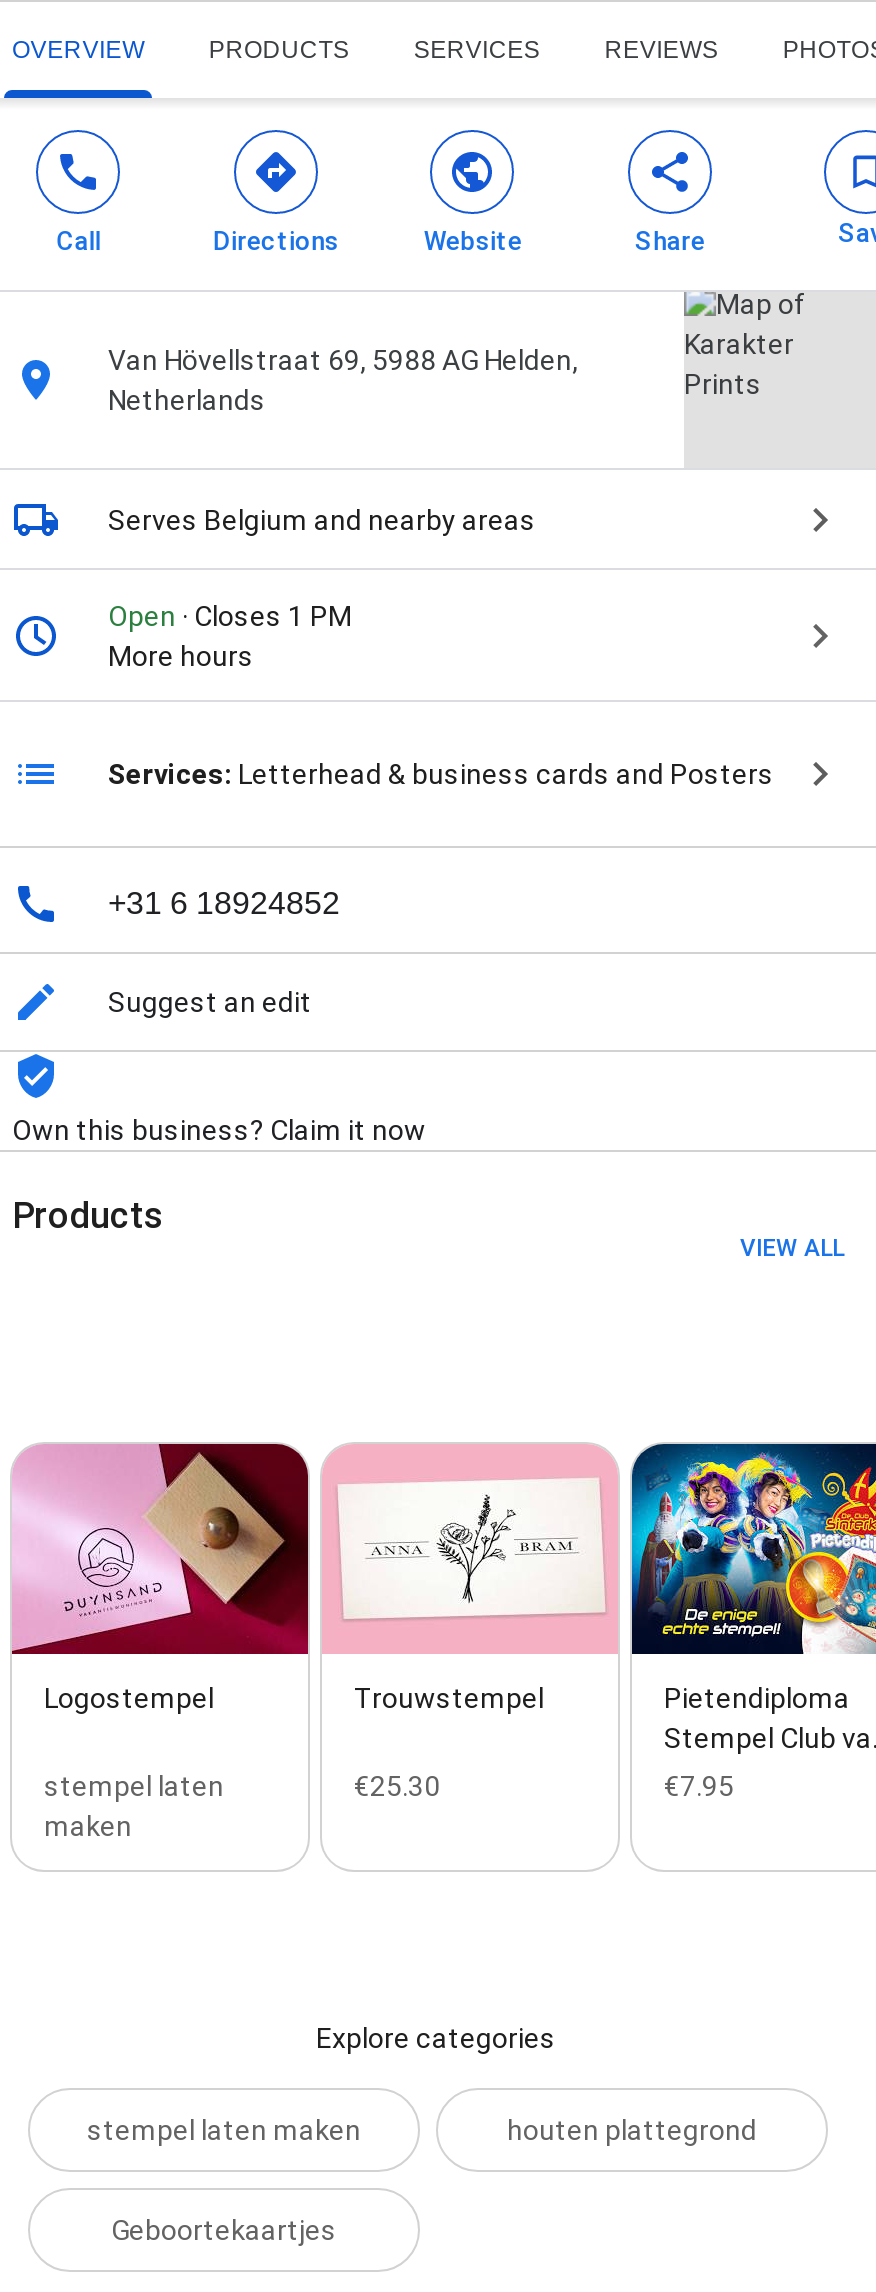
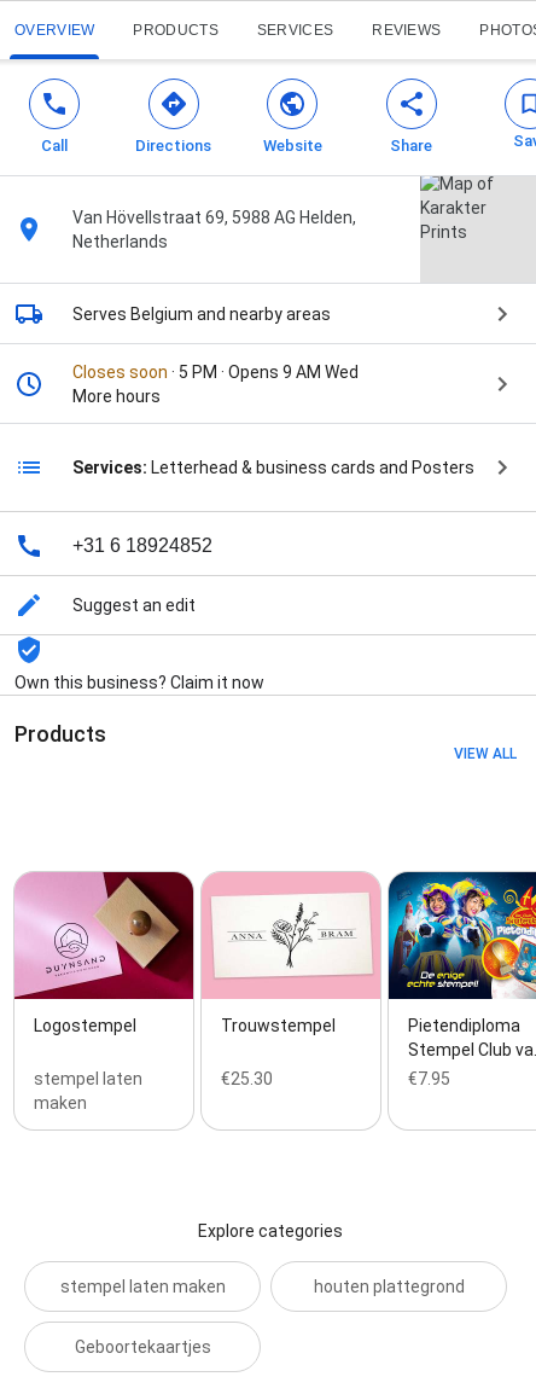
[108,600,352,632] Open · Closes 1 PM -> [72,363,359,382] Closes soon · 5 PM · Opens 9 AM Wed

